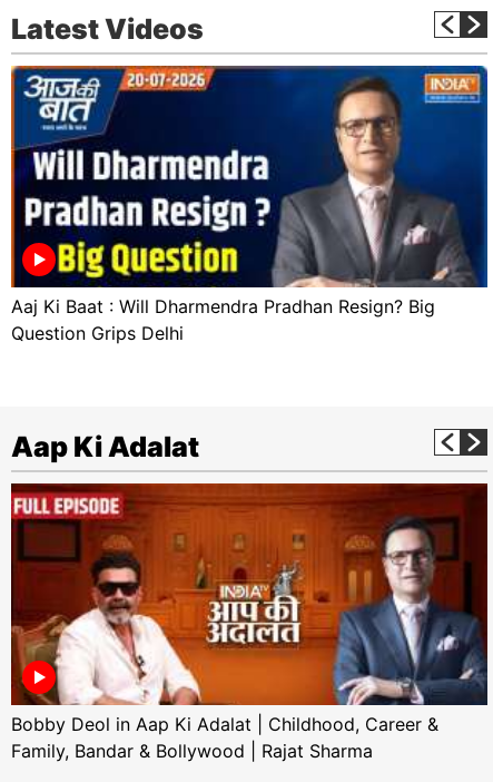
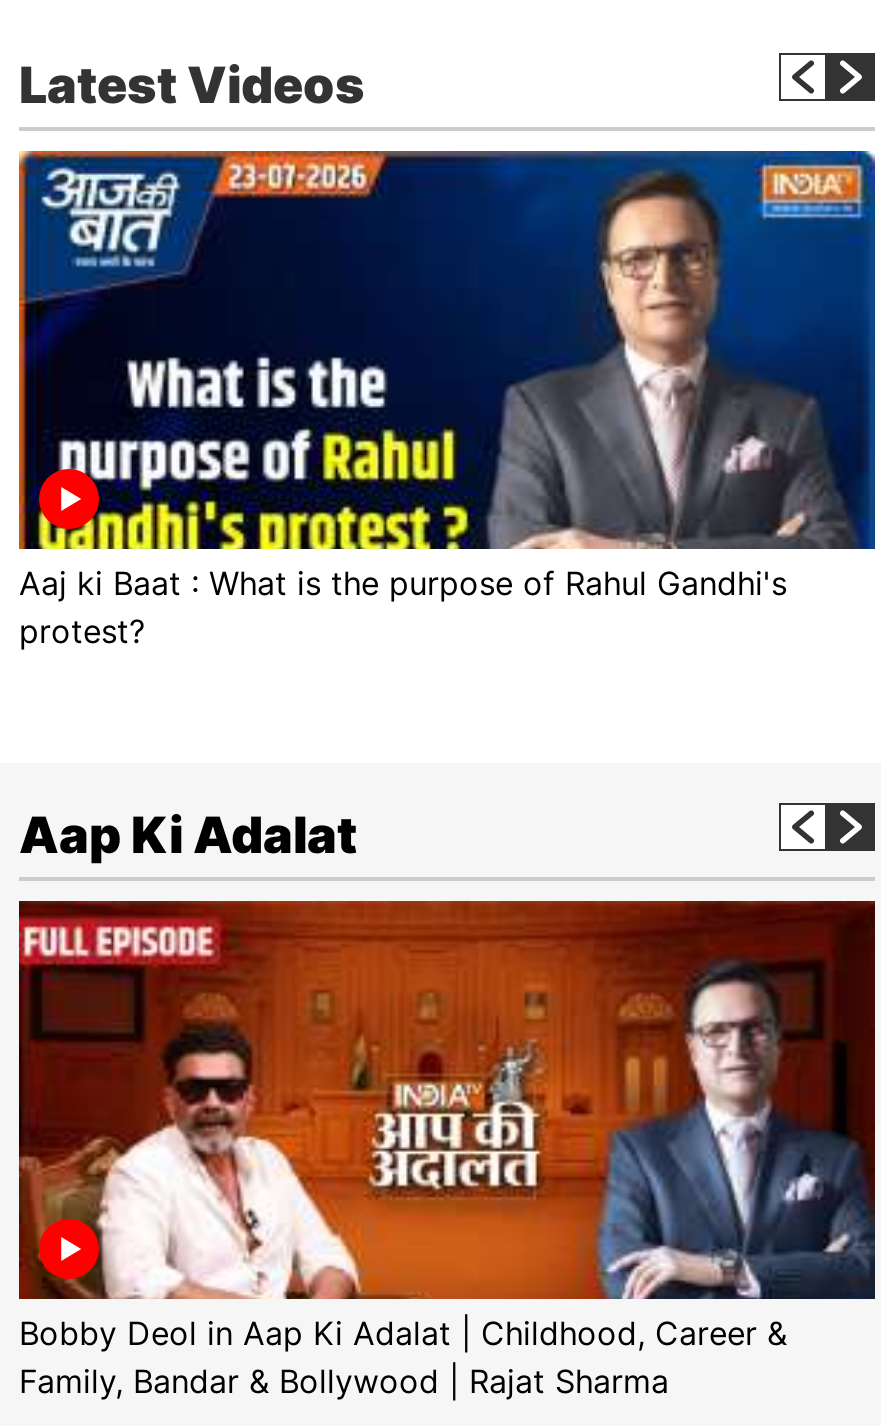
[11,148,435,344] [image] | Aaj Ki Baat : Will Dharmendra Pradhan Resign? Big | Question Grips Delhi -> [19,301,787,651] [image] | Aaj ki Baat : What is the purpose of Rahul Gandhi's | protest?

